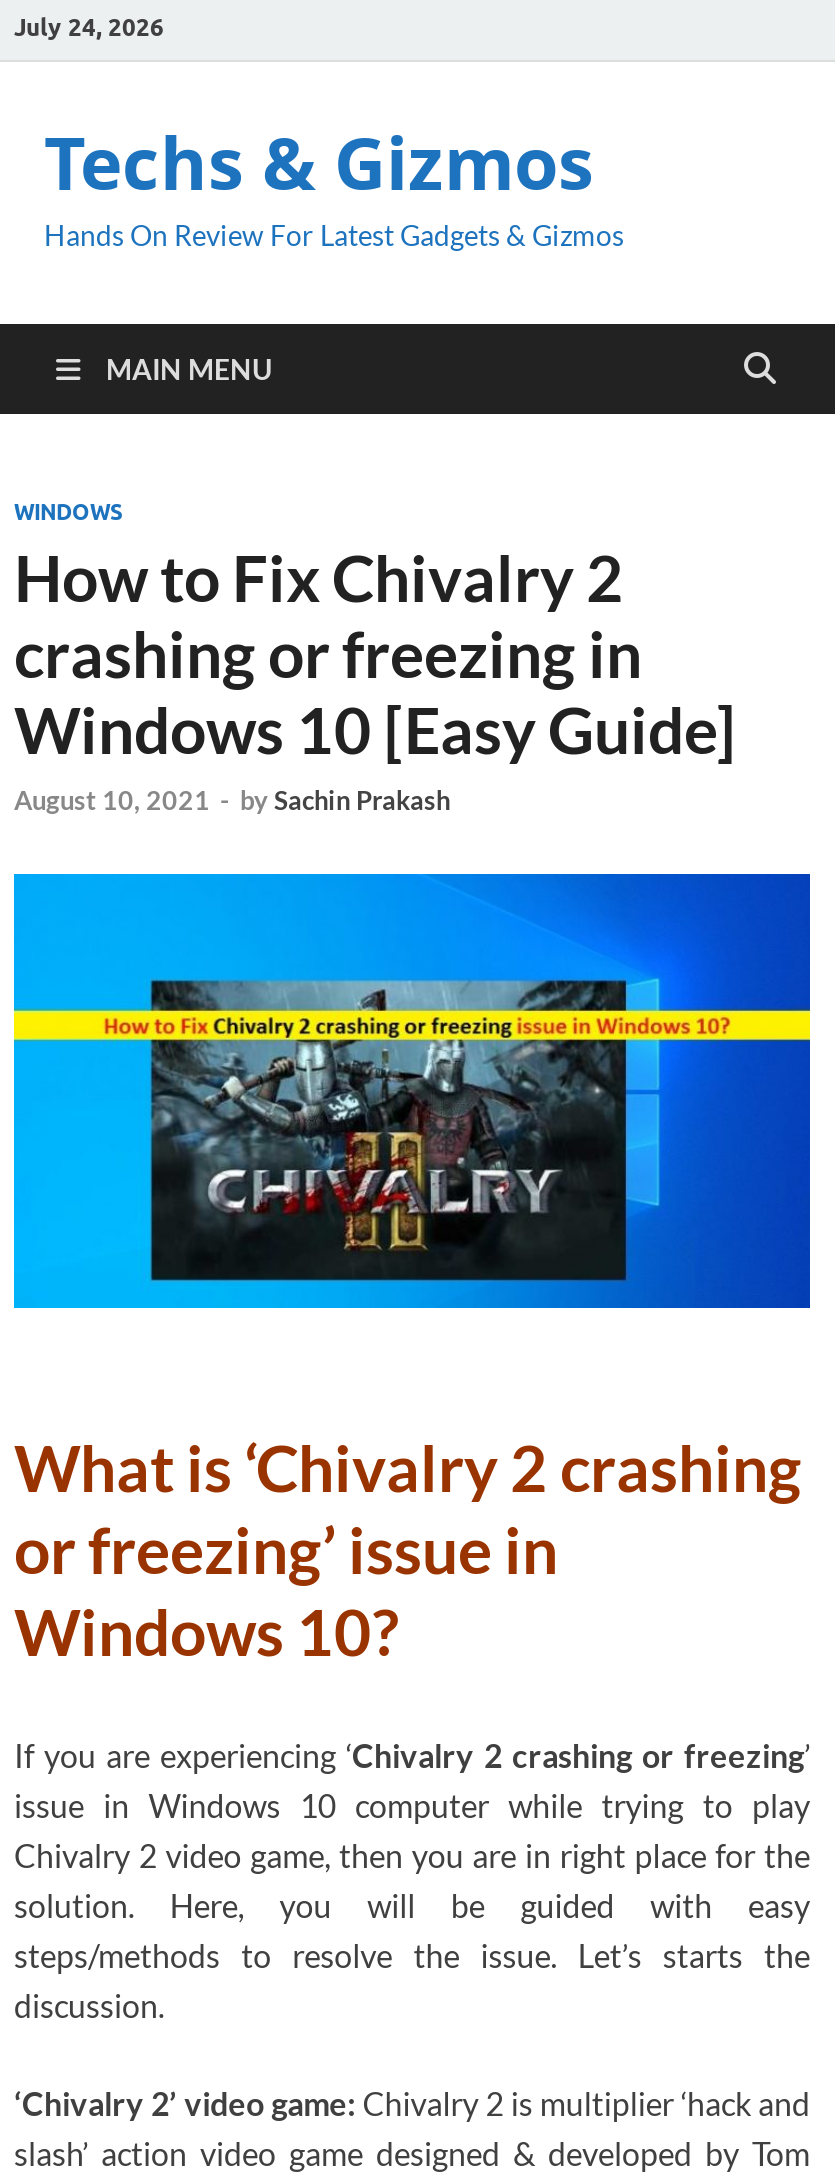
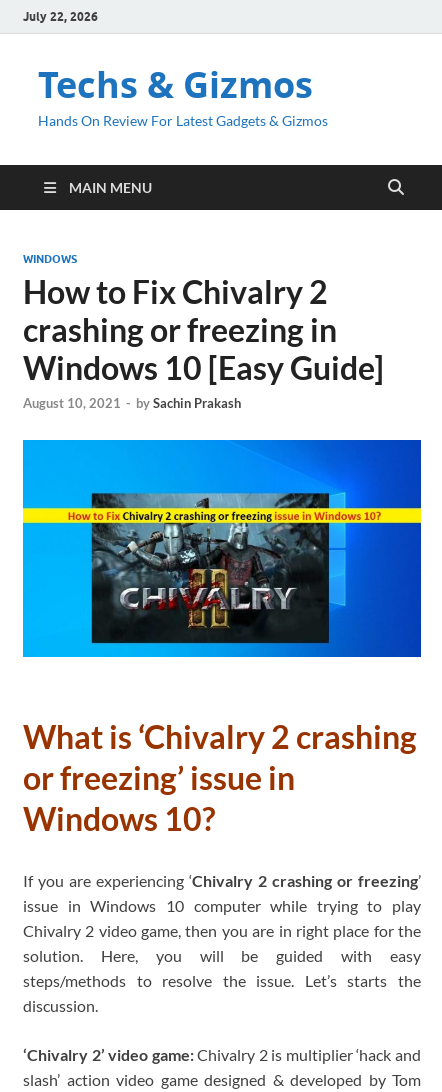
[14,11,164,41] July 24, 2026 -> [23,8,98,23] July 22, 2026

